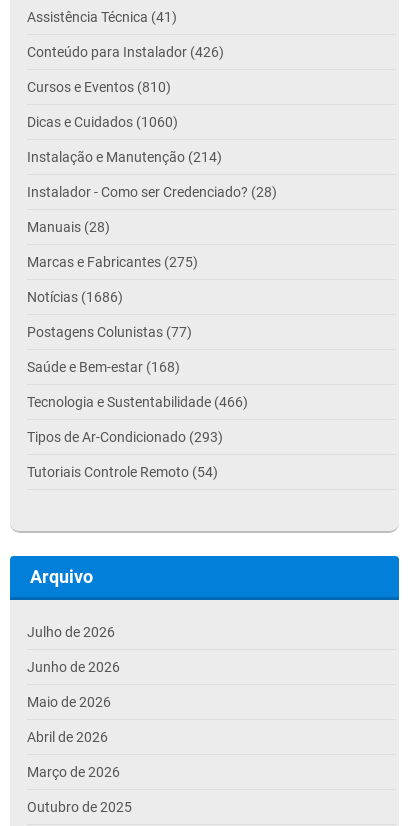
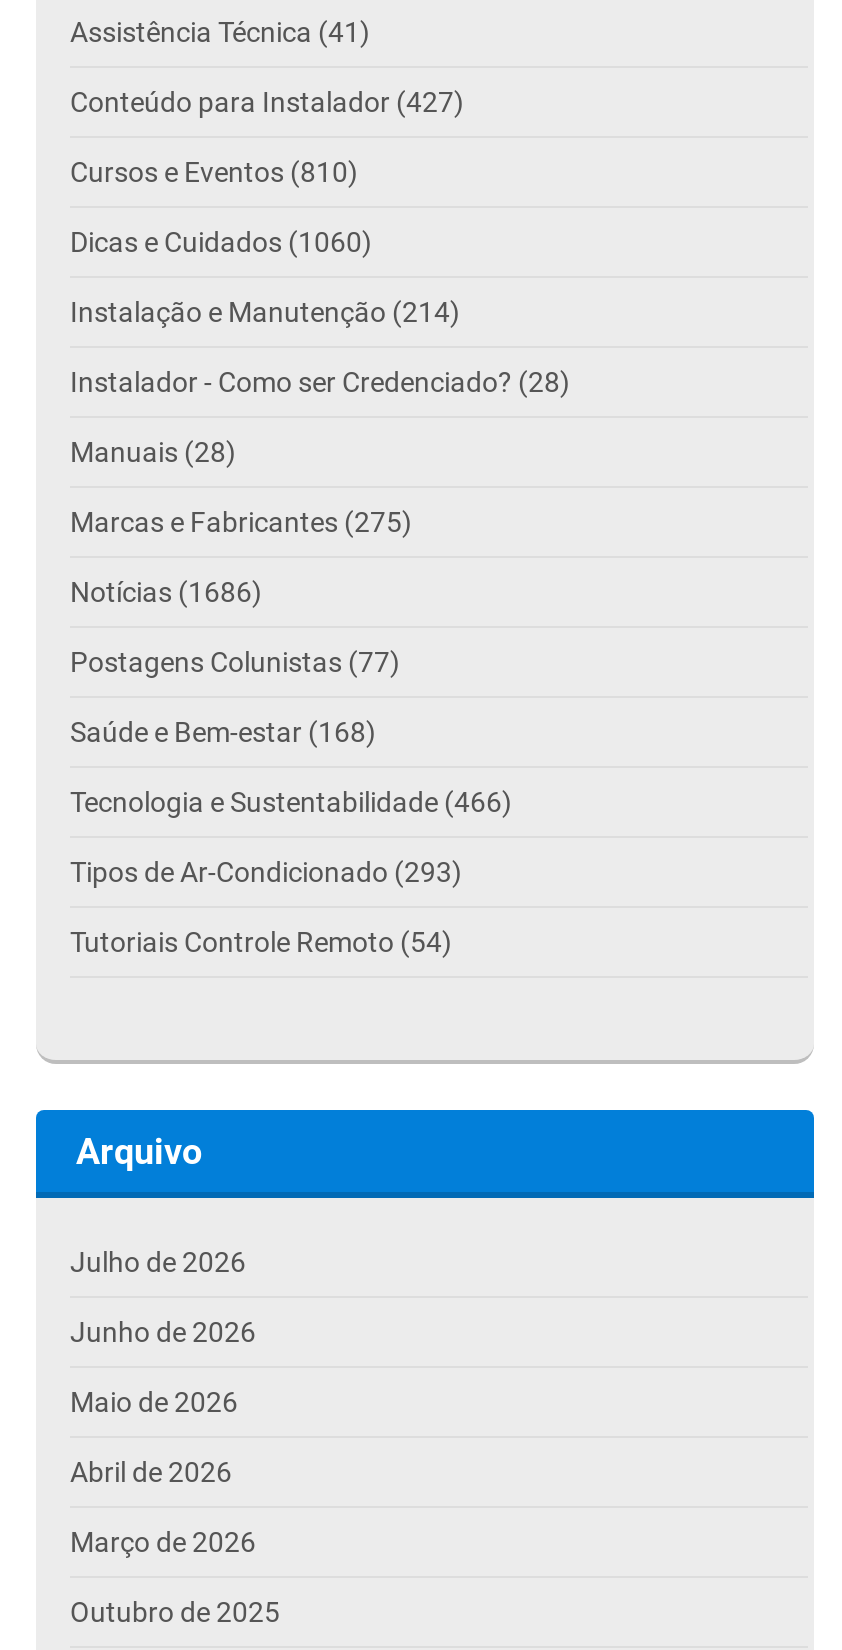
[27,44,224,60] Conteúdo para Instalador (426) -> [70,86,464,118] Conteúdo para Instalador (427)

